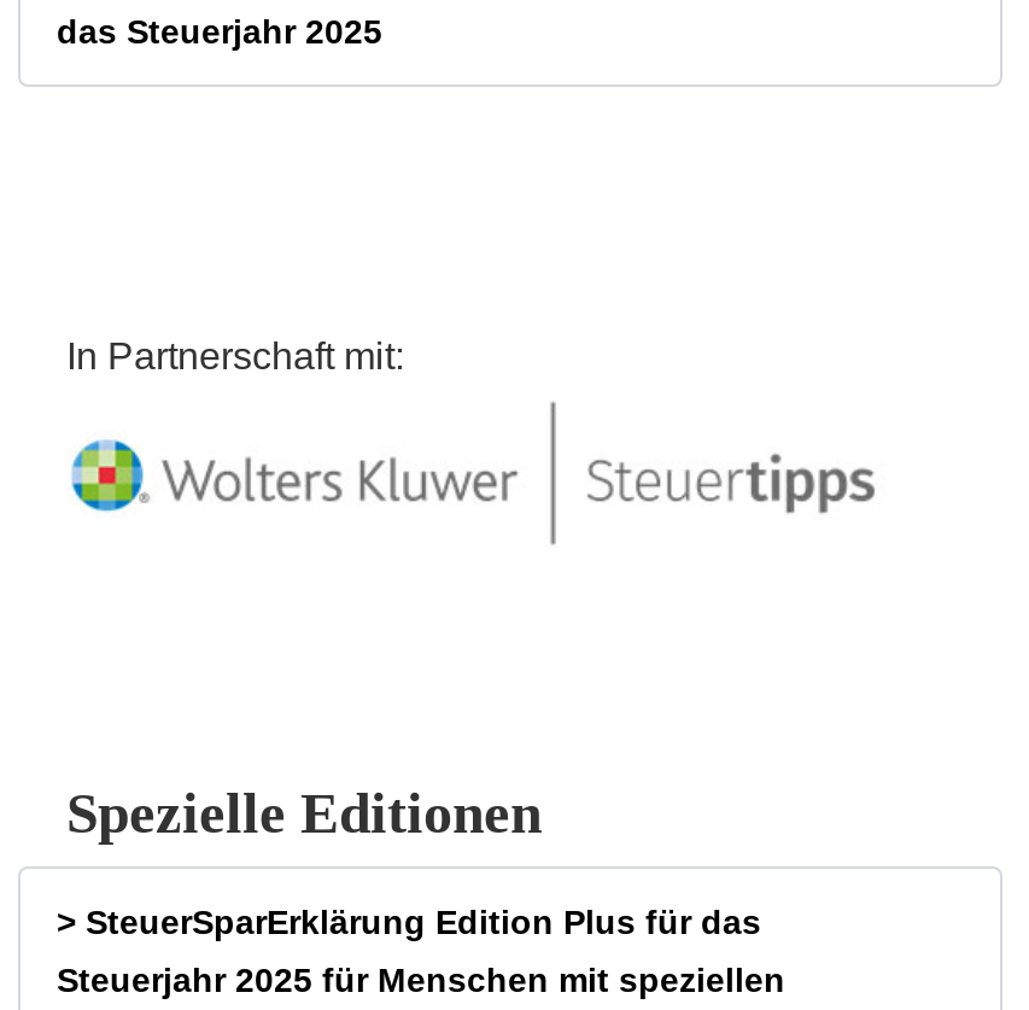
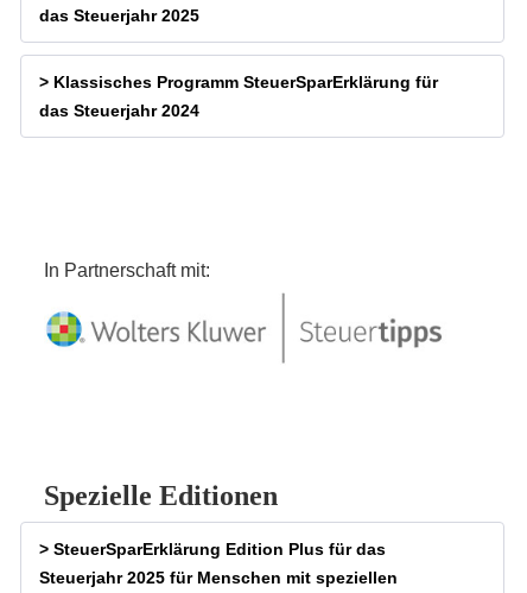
none -> [39,72,438,120] > Klassisches Programm SteuerSparErklärung für | das Steuerjahr 2024

